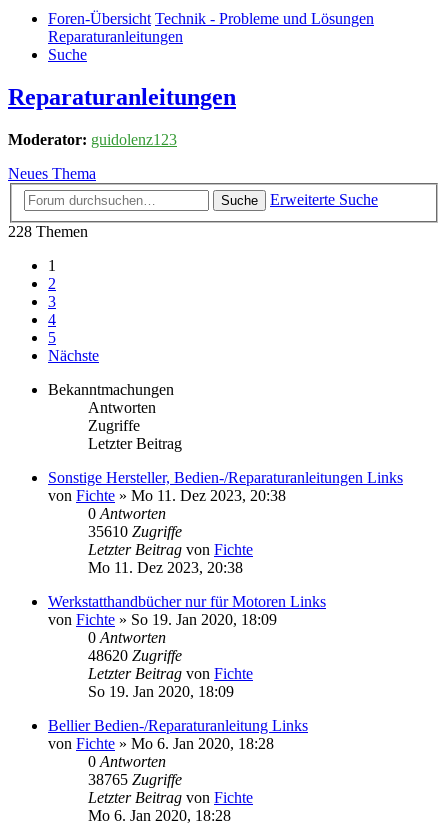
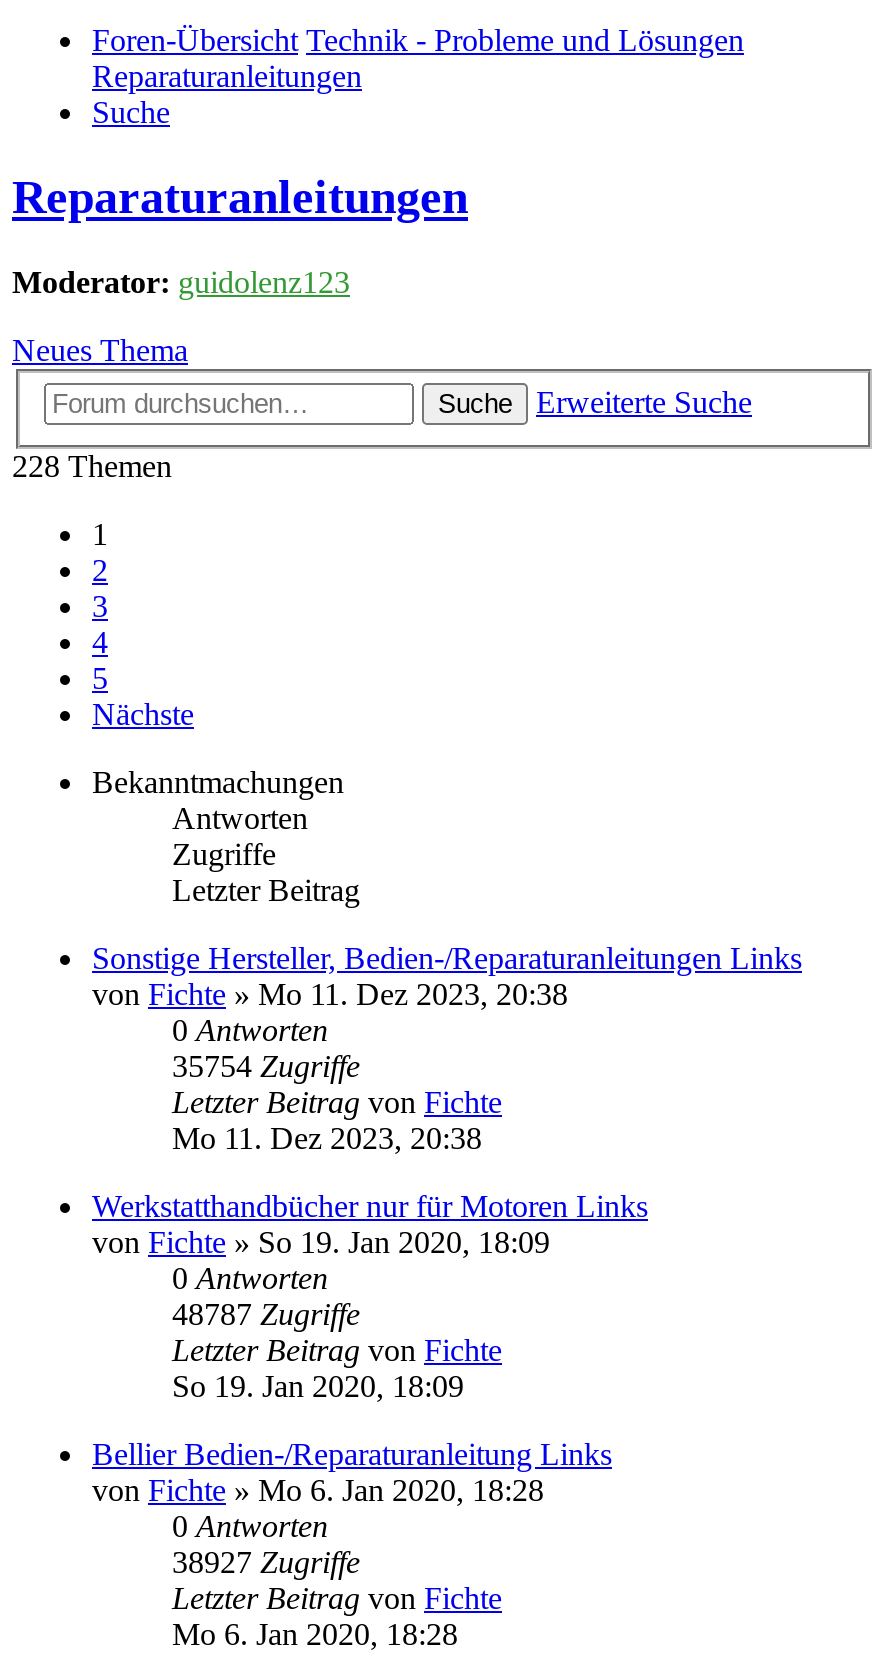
[88,523,182,540] 35610 Zugriffe -> [172,1050,360,1084] 35754 Zugriffe
[88,647,182,664] 48620 Zugriffe -> [172,1298,360,1332] 48787 Zugriffe
[88,771,182,788] 38765 Zugriffe -> [172,1546,360,1580] 38927 Zugriffe

